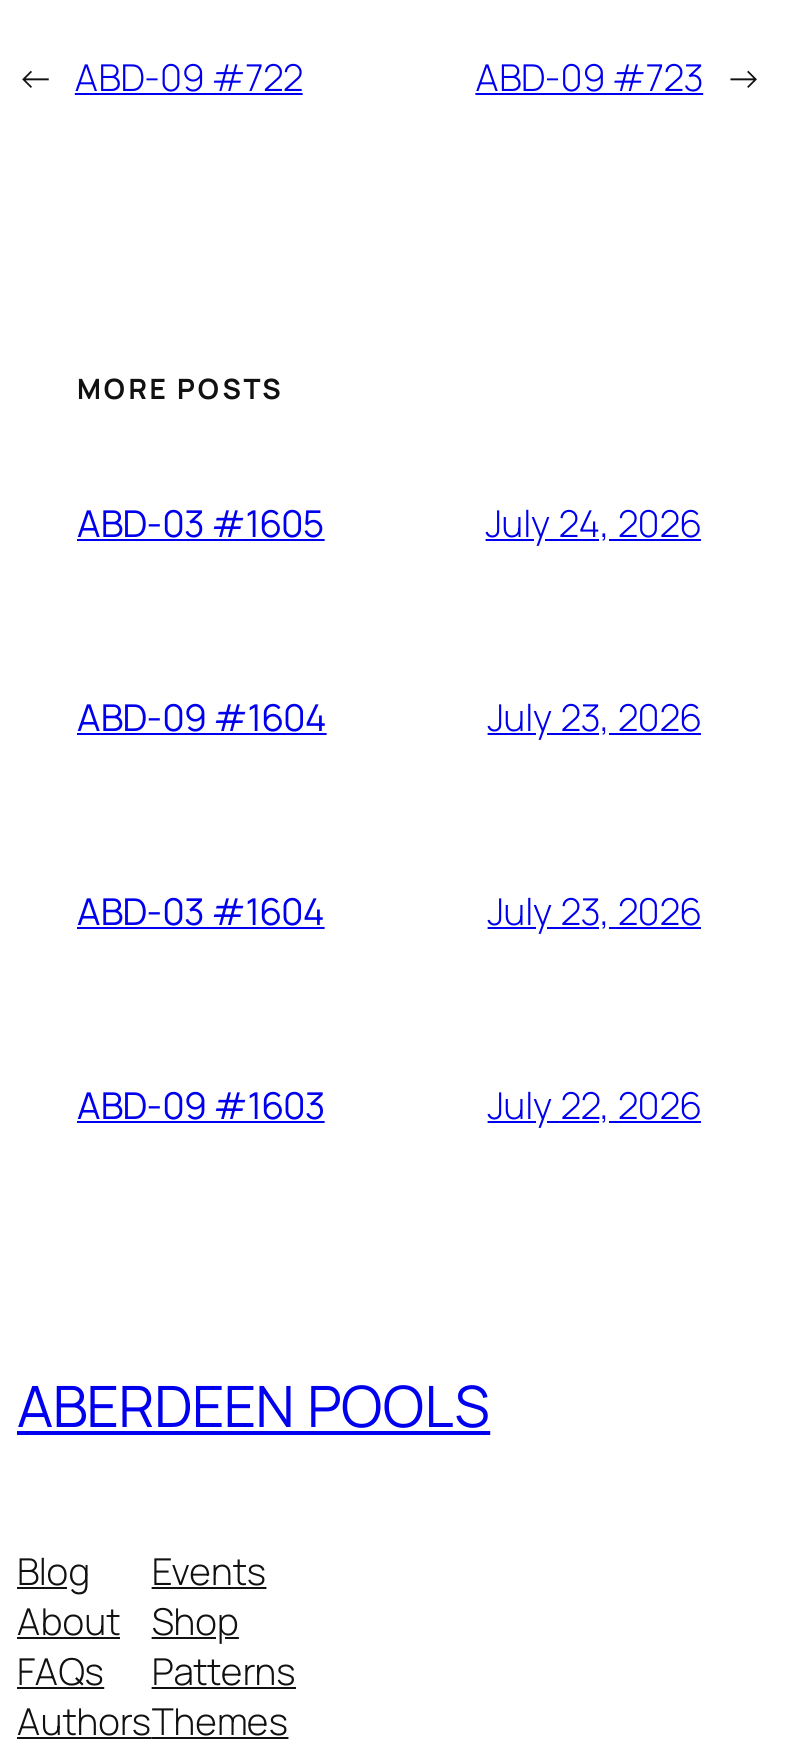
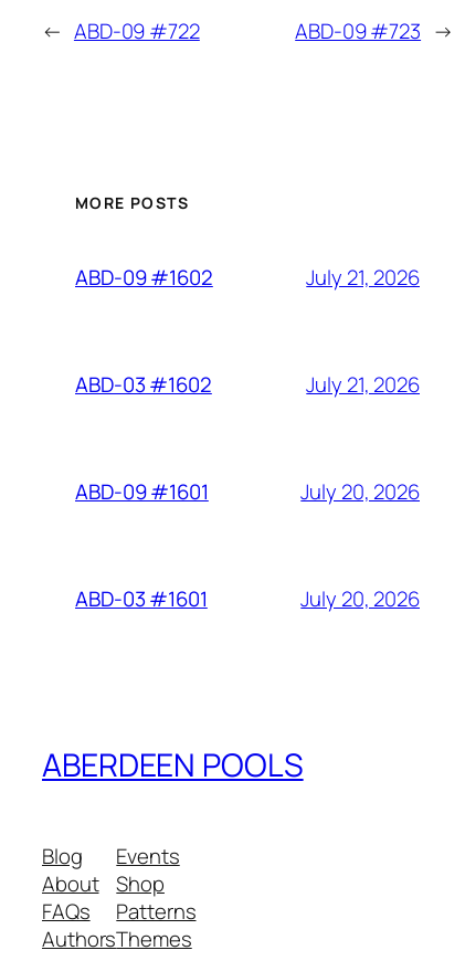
[77,497,701,550] ABD-03 #1605 | July 24, 2026 -> [75,263,420,292] ABD-09 #1602 | July 21, 2026
[77,691,701,744] ABD-09 #1604 | July 23, 2026 -> [75,370,420,399] ABD-03 #1602 | July 21, 2026
[77,885,701,938] ABD-03 #1604 | July 23, 2026 -> [75,477,420,506] ABD-09 #1601 | July 20, 2026
[77,1079,701,1132] ABD-09 #1603 | July 22, 2026 -> [75,584,420,613] ABD-03 #1601 | July 20, 2026

